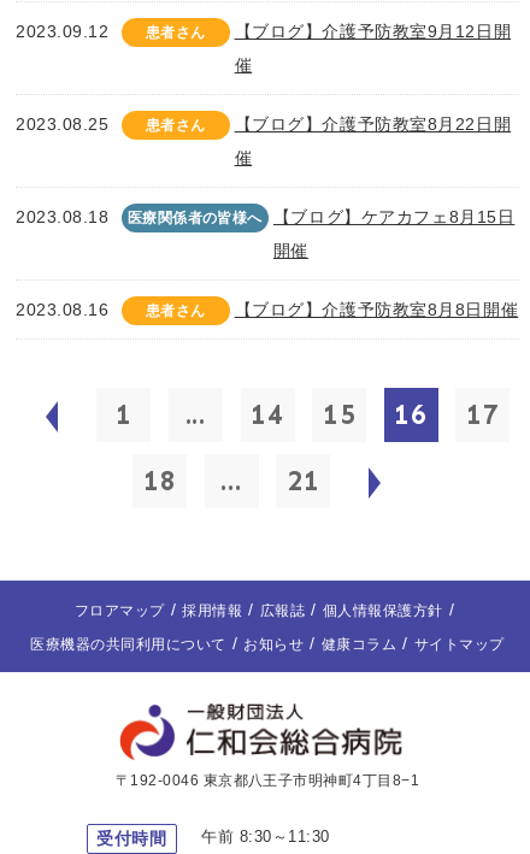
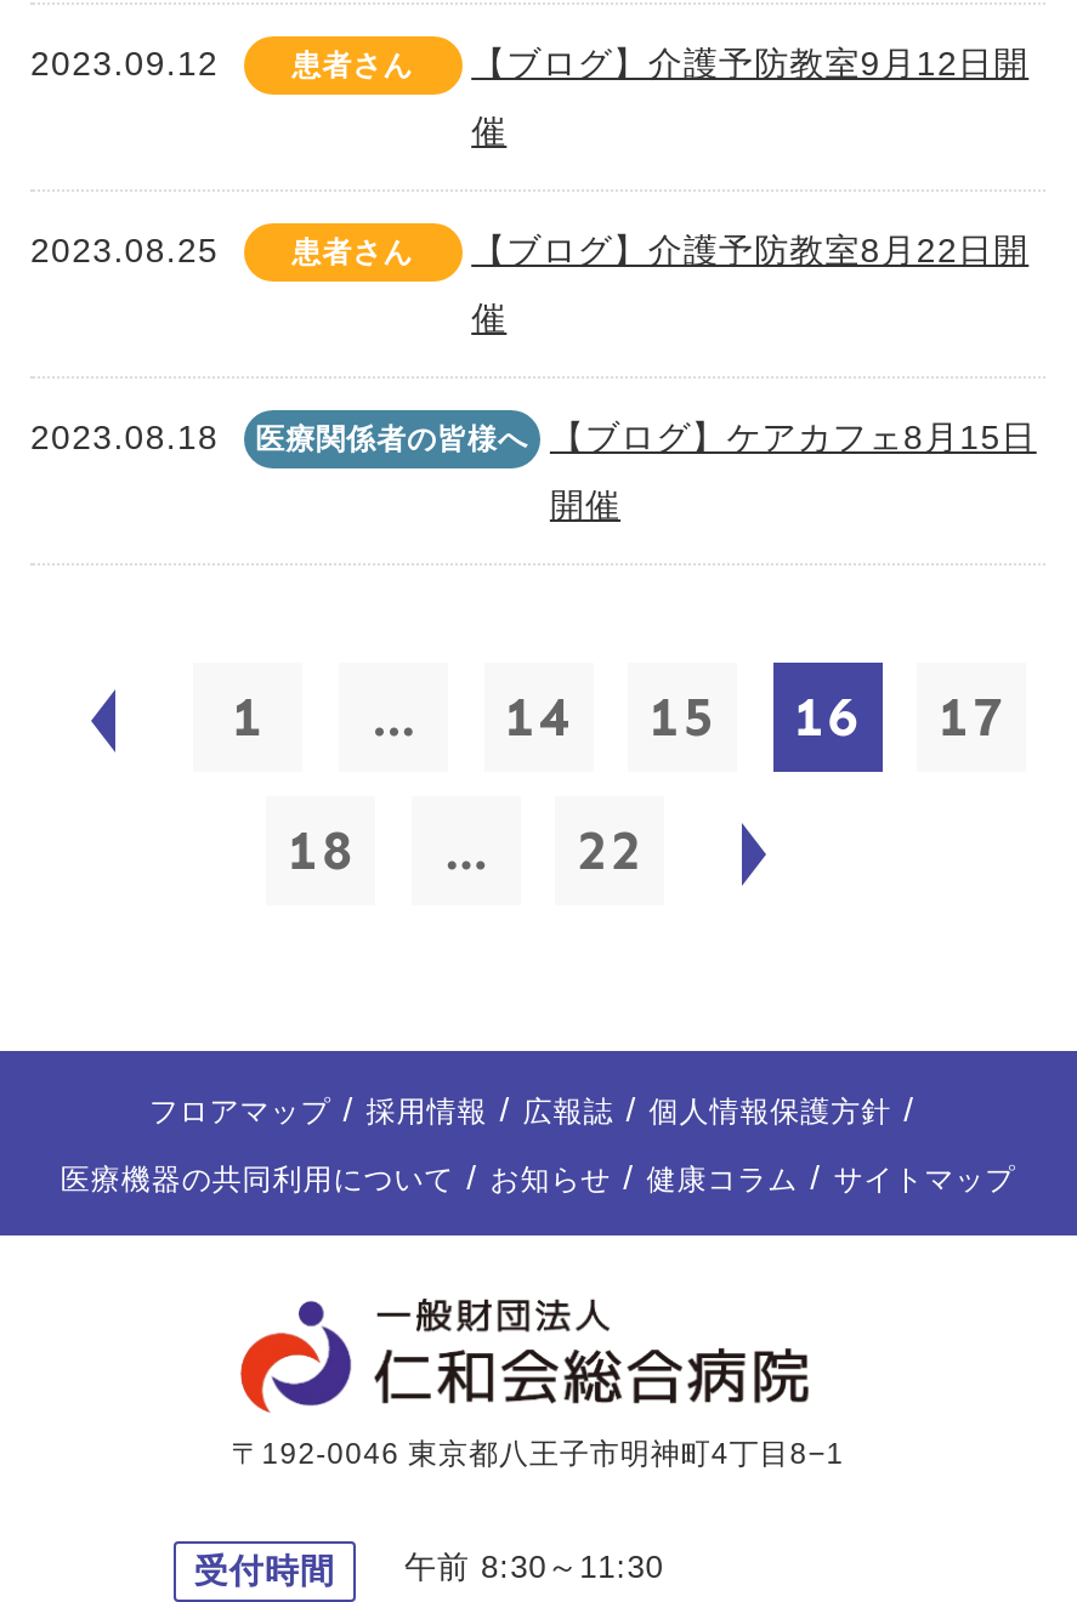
[16,300,518,319] 2023.08.16 | 患者さん | 【ブログ】介護予防教室8月8日開催 -> none
[287,464,320,497] 21 -> [577,816,644,884] 22

